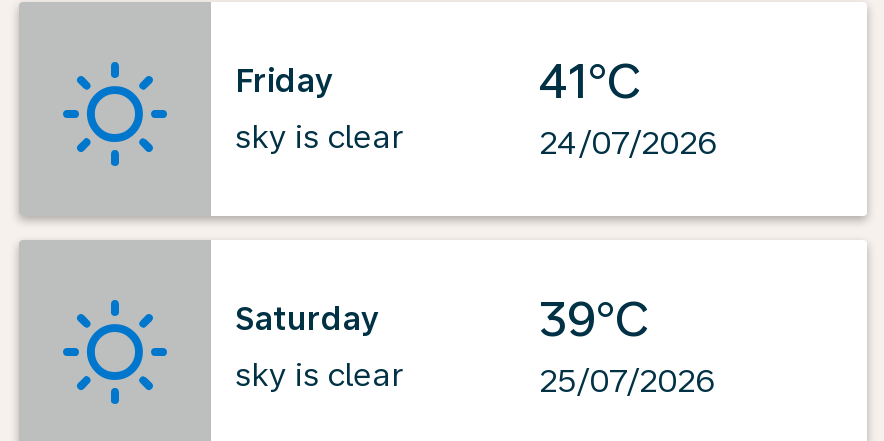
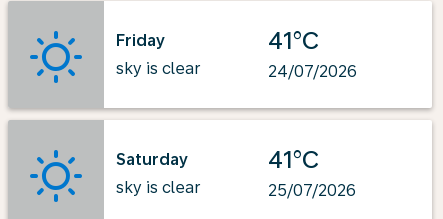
[539,290,649,348] 39°C -> [268,145,319,174] 41°C

